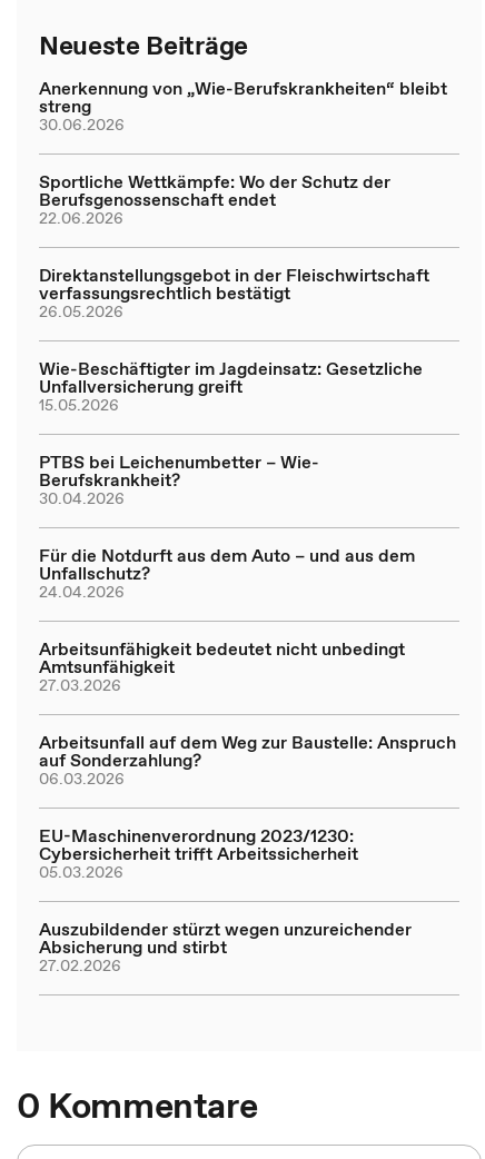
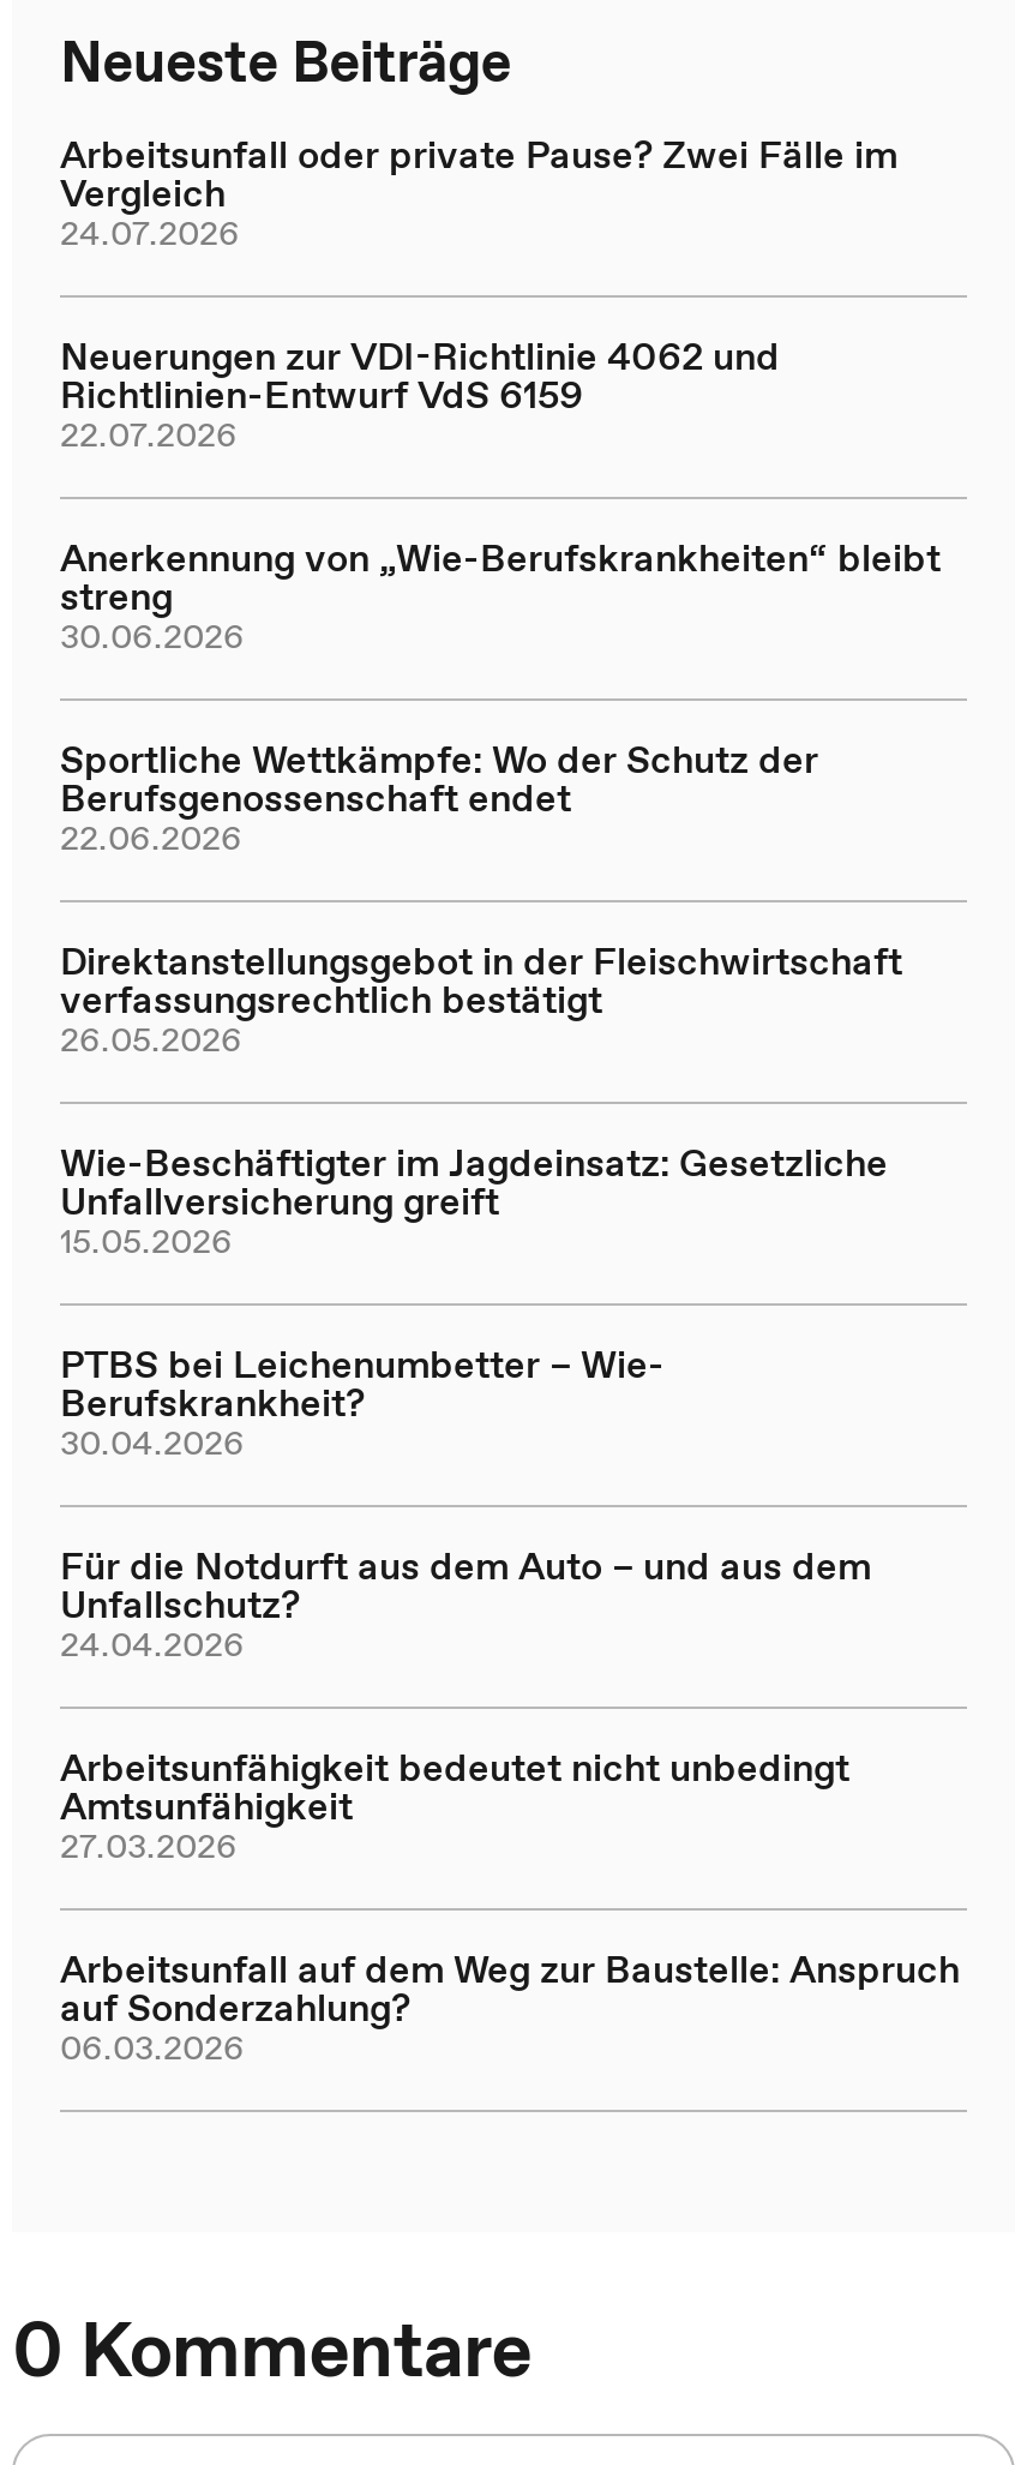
none -> [60,127,897,458] Arbeitsunfall oder private Pause? Zwei Fälle im | Vergleich | 24.07.2026 | Neuerungen zur VDI-Richtlinie 4062 und | Richtlinien-Entwurf VdS 6159 | 22.07.2026
moved [39,76,456,790] -> [60,530,960,2071]: Anerkennung von „Wie-Berufskrankheiten“ bleibt | streng | 30.06.2026 | ... | auf Sonderzahlung? | 06.03.2026
[39,823,412,977] EU-Maschinenverordnung 2023/1230: | Cybersicherheit trifft Arbeitssicherheit | 05.03.2026 | Auszubildender stürzt wegen unzureichender | Absicherung und stirbt | 27.02.2026 -> none

